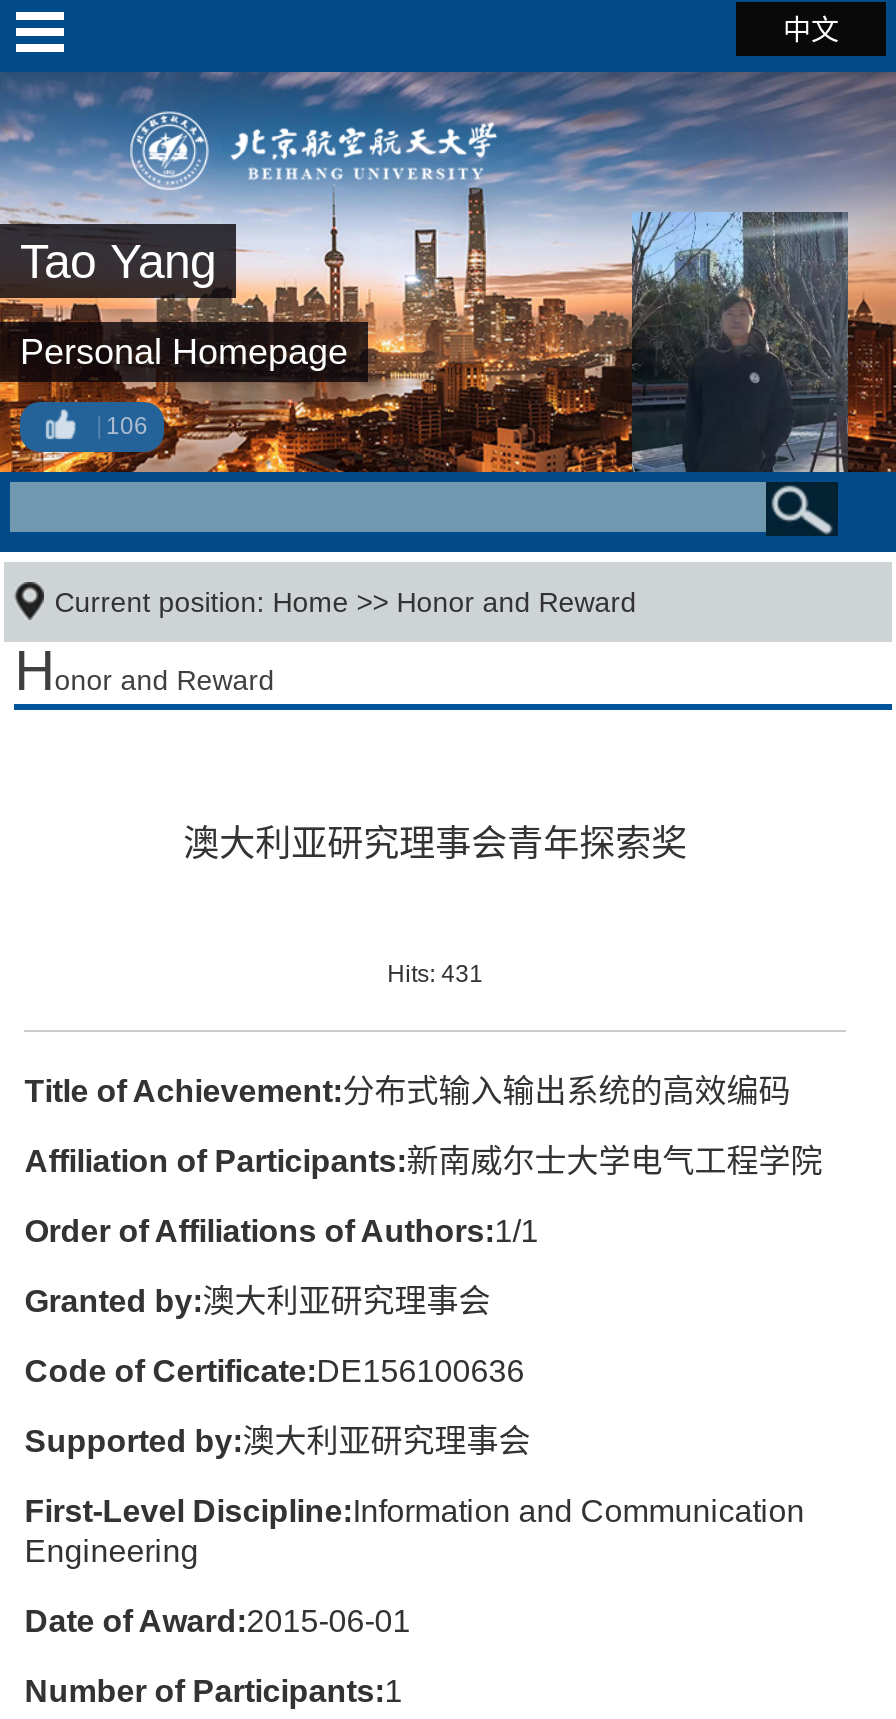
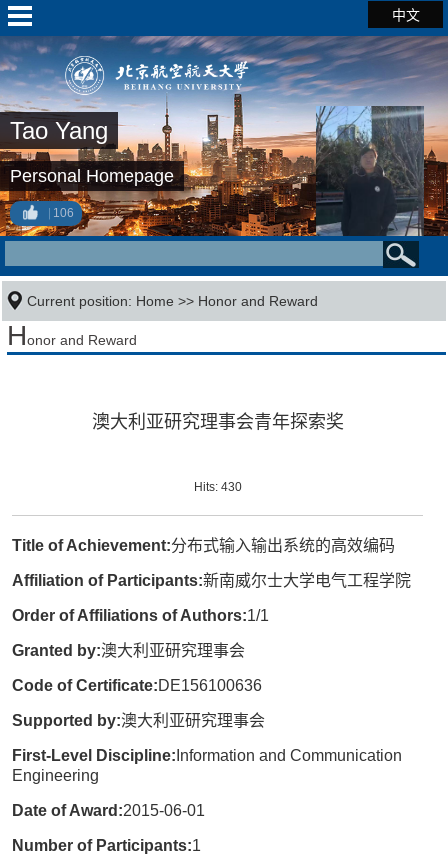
[387,960,483,988] Hits: 431 -> [194,480,242,494] Hits: 430

